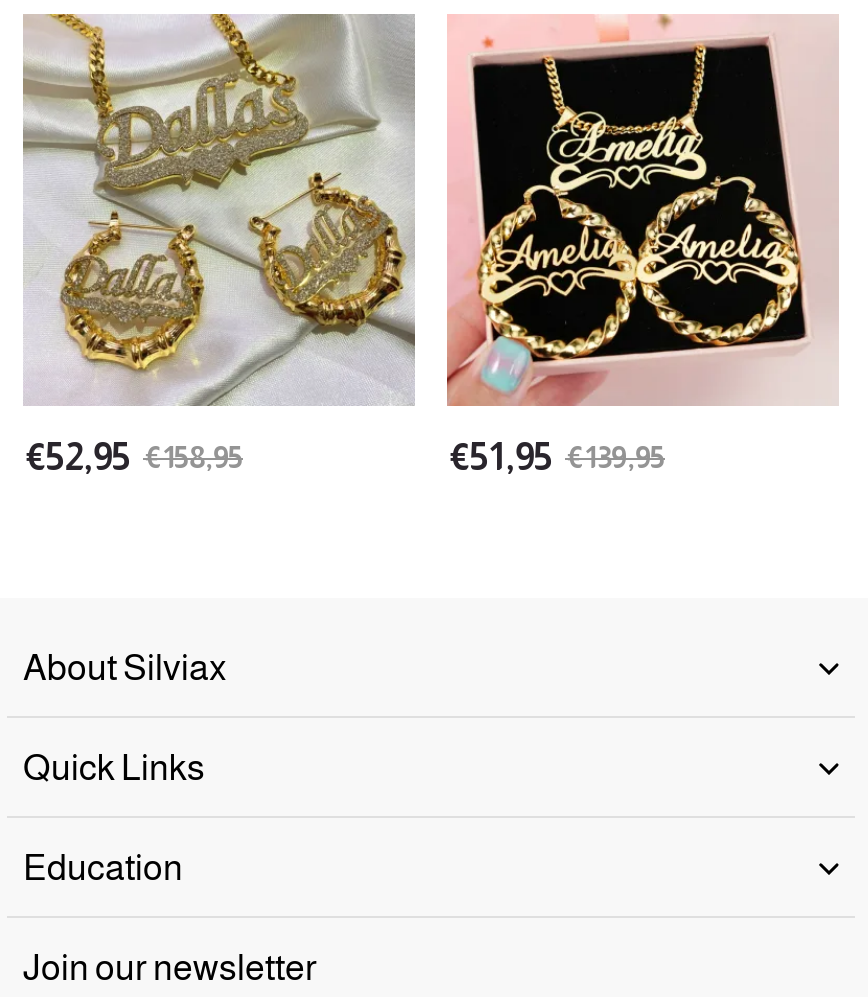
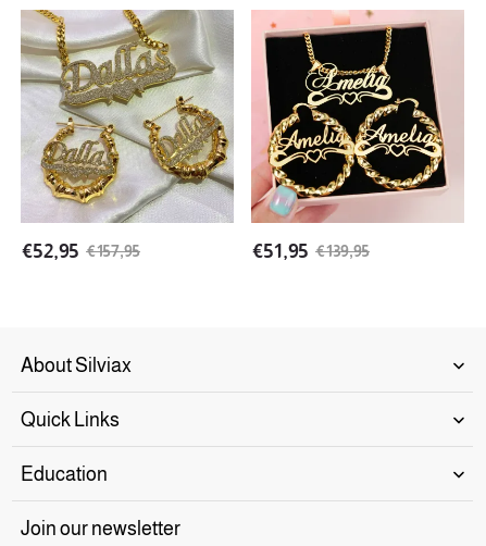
[23,437,243,479] €52,95 €158,95 -> [21,240,140,263] €52,95 €157,95

